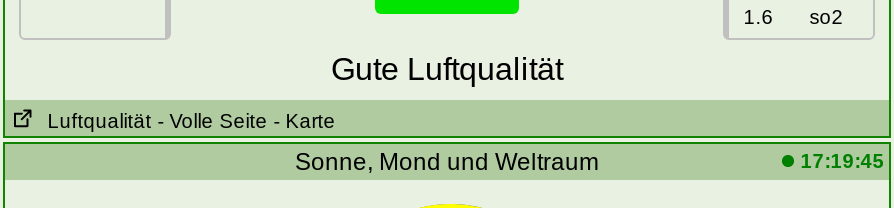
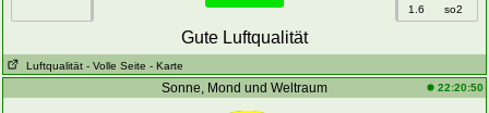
[795,150,885,172] 17:19:45 -> [434,81,483,93] 22:20:50

